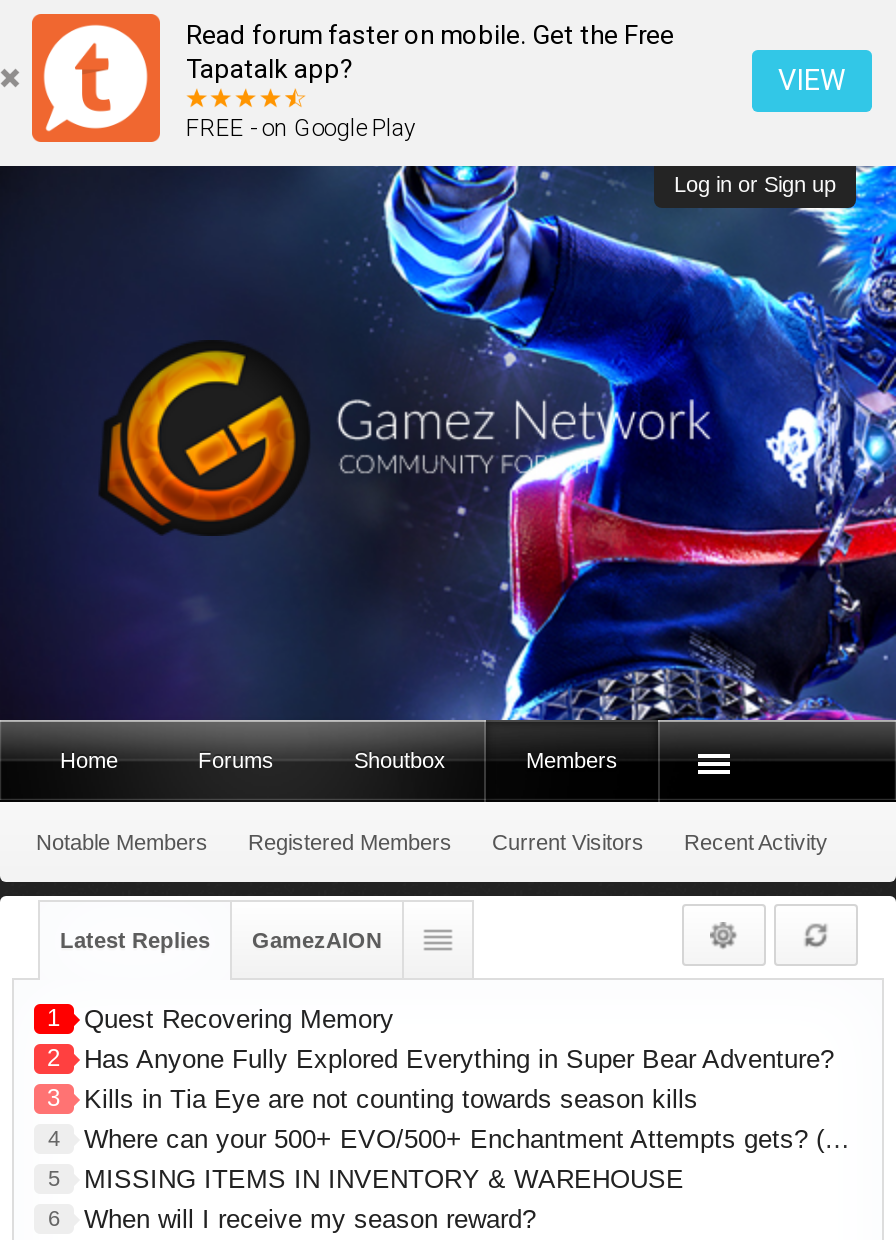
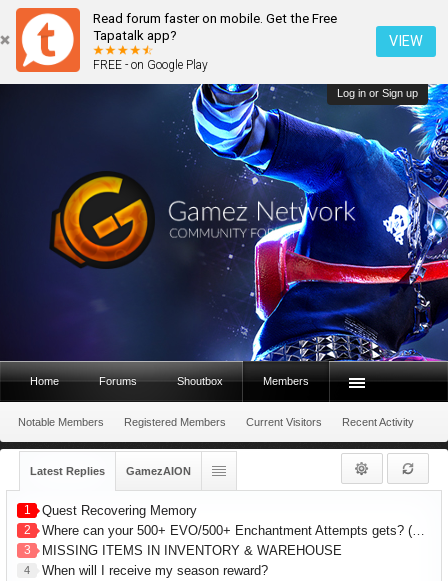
[47,1045,834,1151] Has Anyone Fully Explored Everything in Super Bear Adventure? | 3 | Kills in Tia Eye are not counting towards season kills | 4 -> none
[48,1165,684,1195] 5 MISSING ITEMS IN INVENTORY & WAREHOUSE -> [23,543,342,558] 3 MISSING ITEMS IN INVENTORY & WAREHOUSE
[48,1205,536,1235] 6 When will I receive my season reward? -> [24,563,268,578] 4 When will I receive my season reward?

